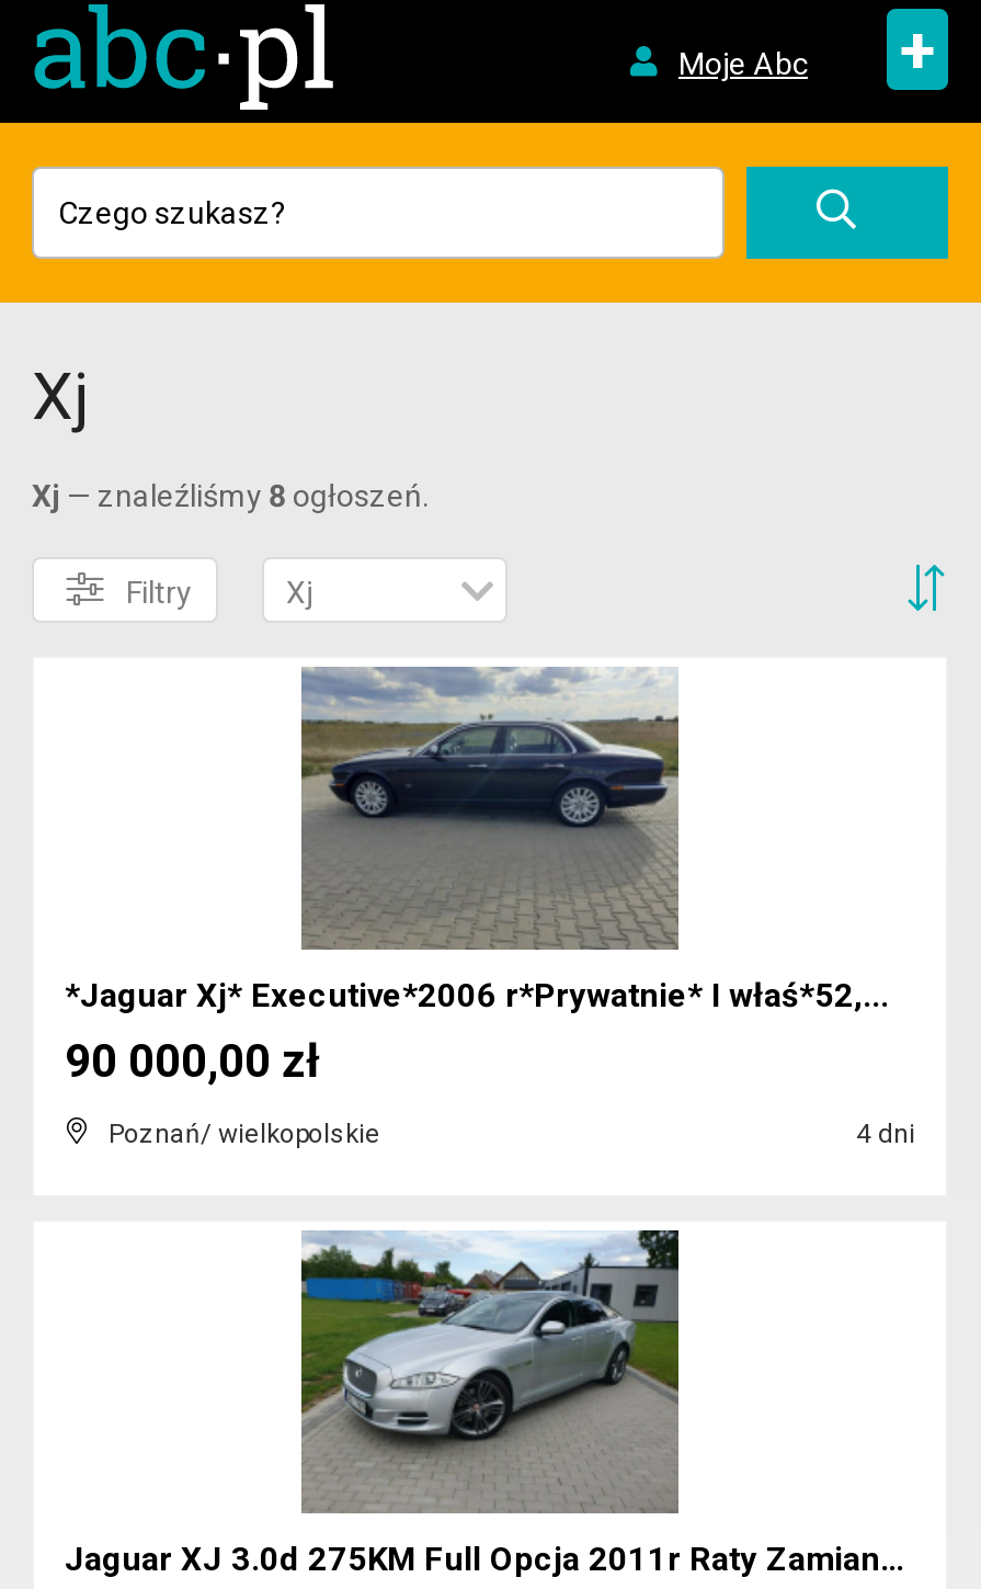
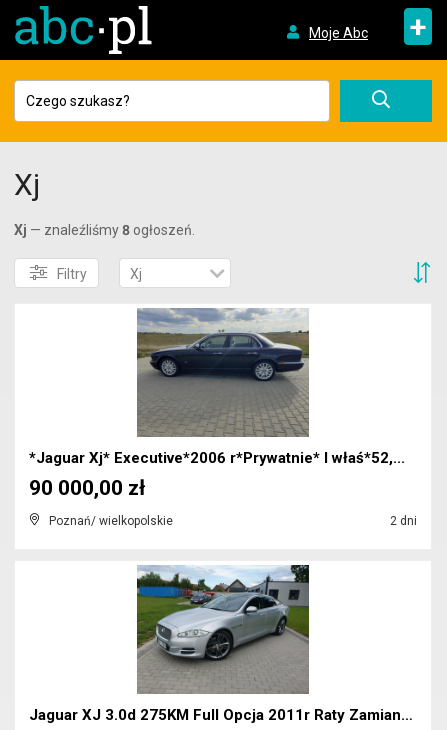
[849,1119,915,1149] 4 dni -> [387,514,417,528] 2 dni

